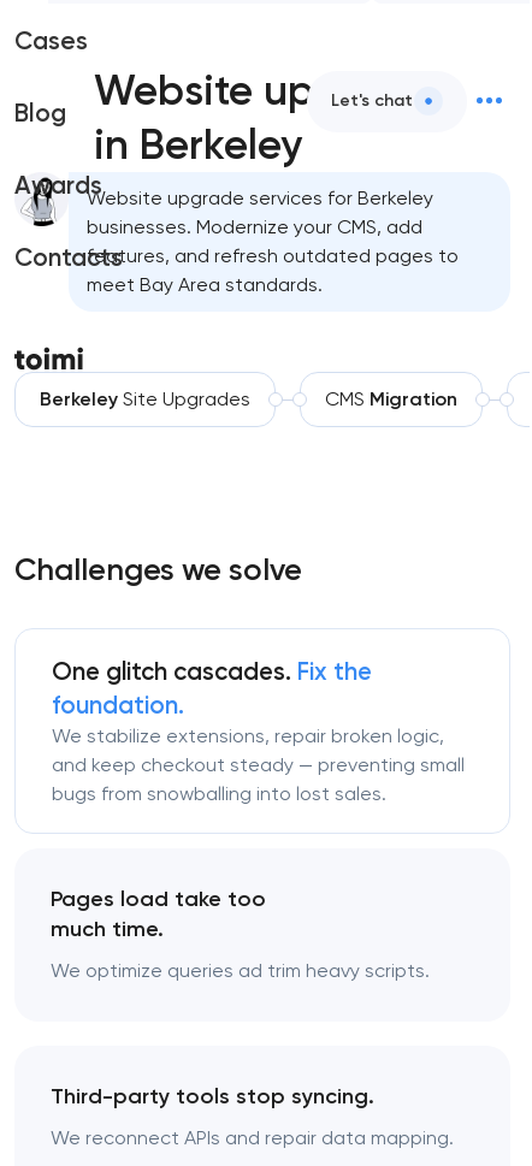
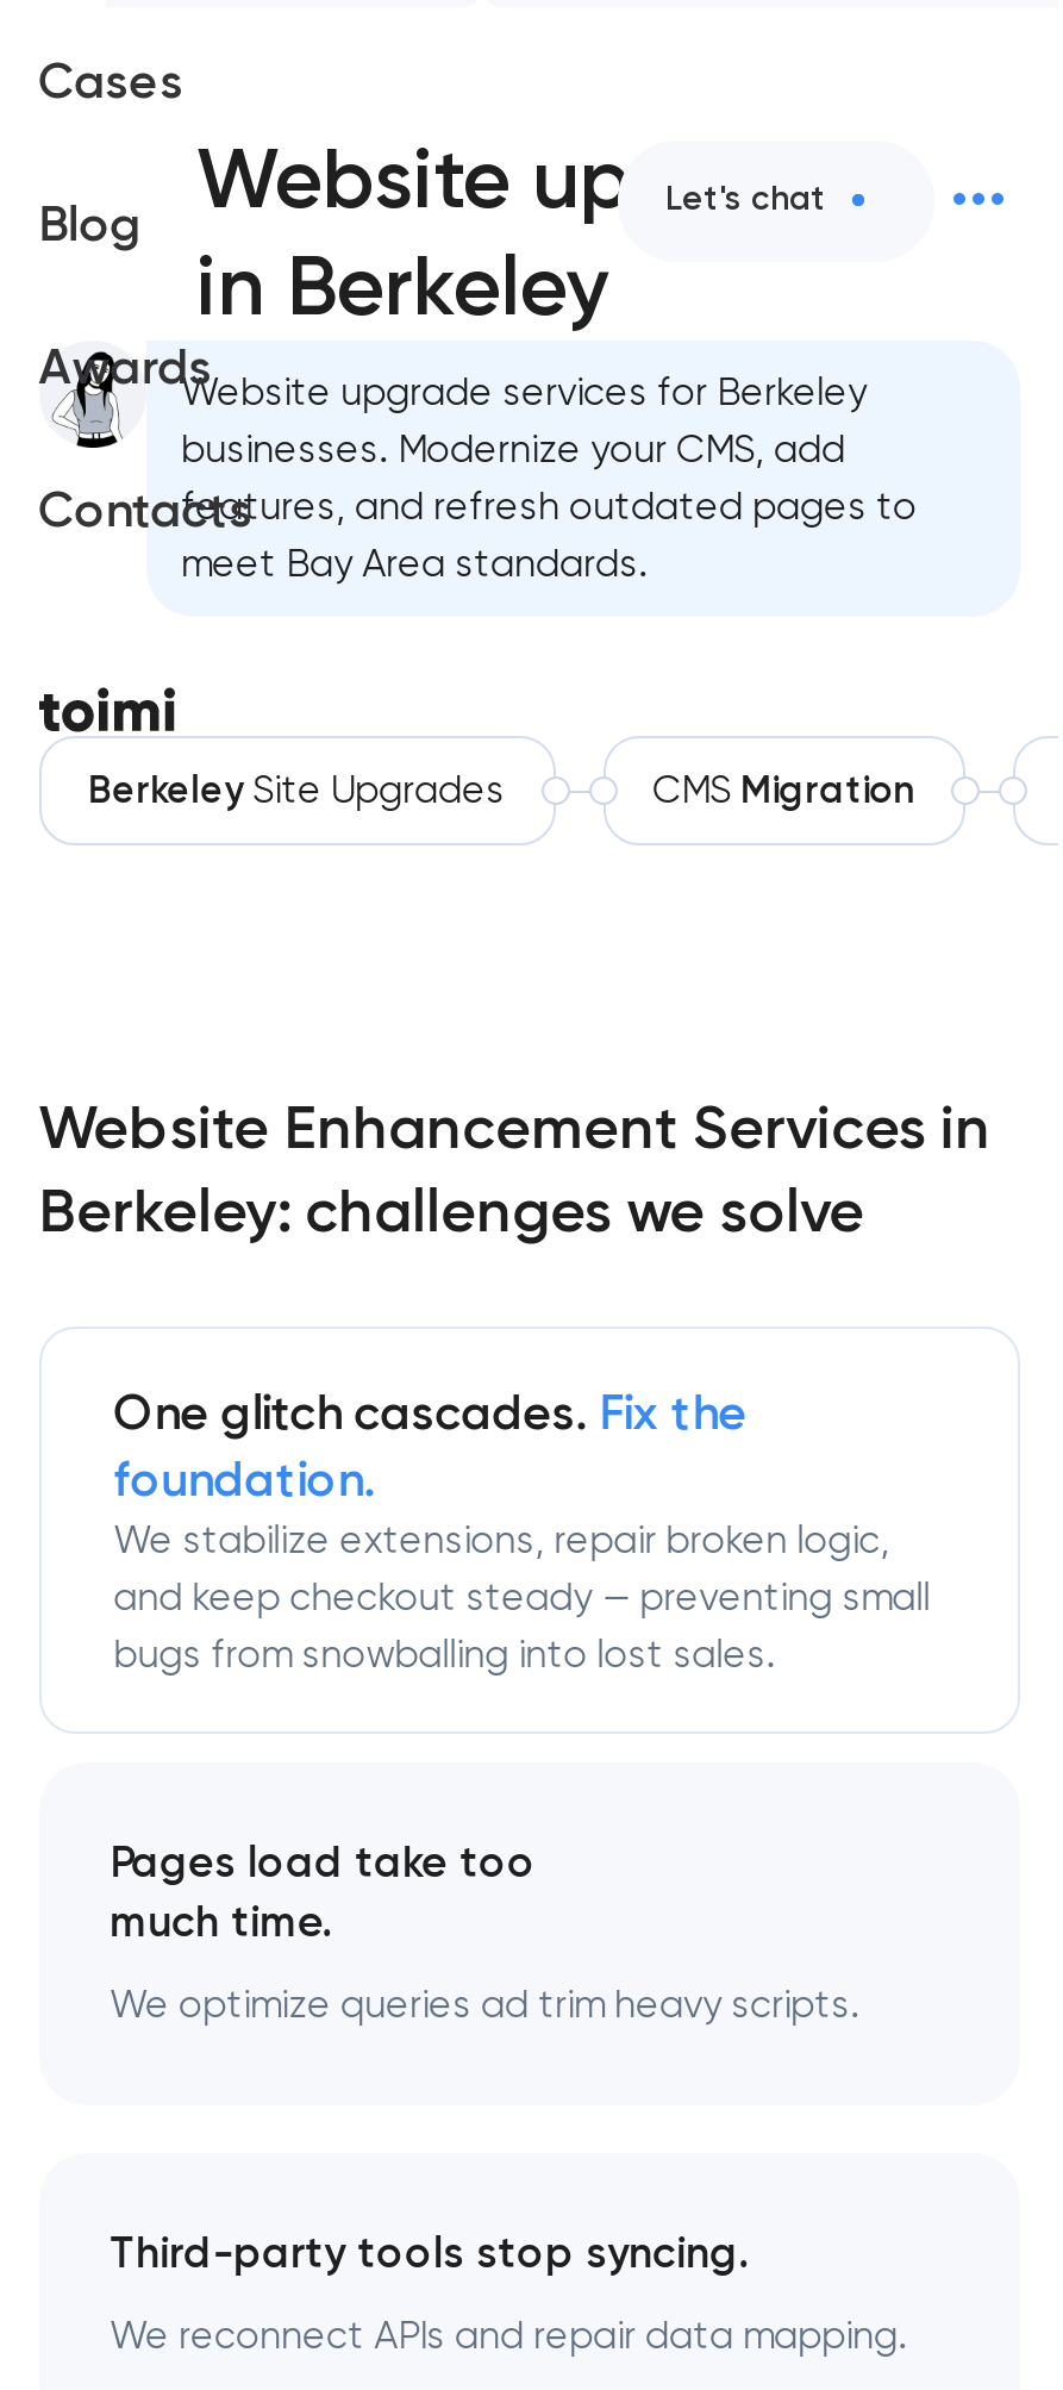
[14,551,302,588] Challenges we solve -> [38,1092,991,1246] Website Enhancement Services in | Berkeley: challenges we solve

